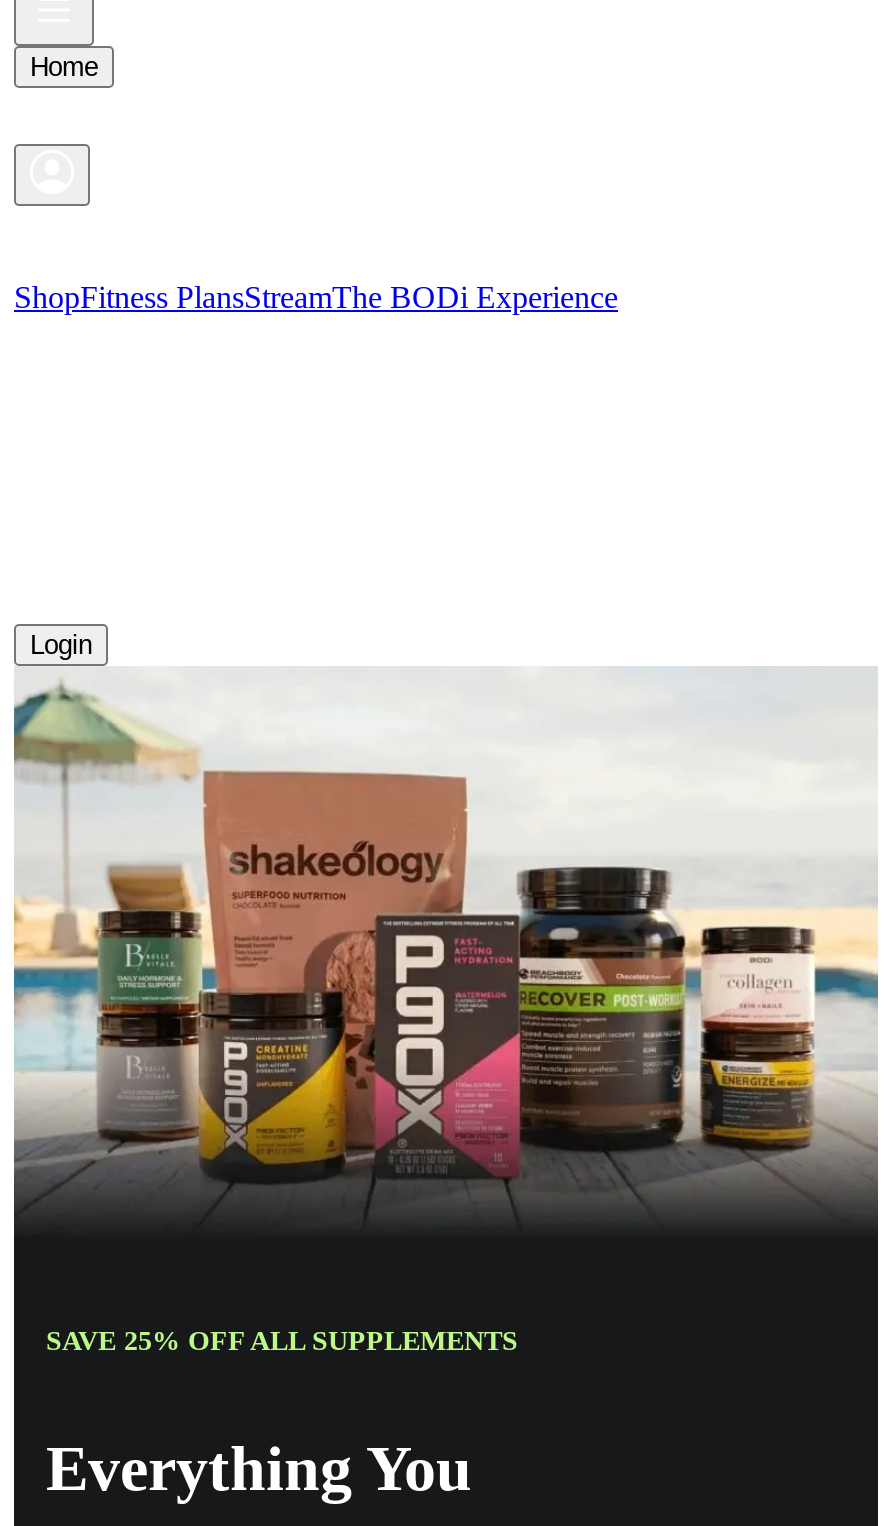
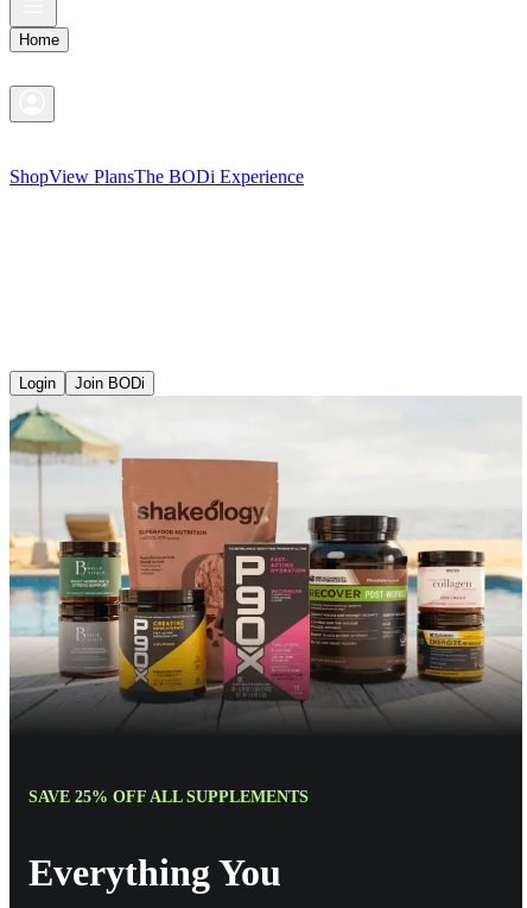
[14,280,618,314] ShopFitness PlansStreamThe BODi Experience -> [9,166,304,187] ShopView PlansThe BODi Experience
none -> [75,374,145,392] Join BODi

